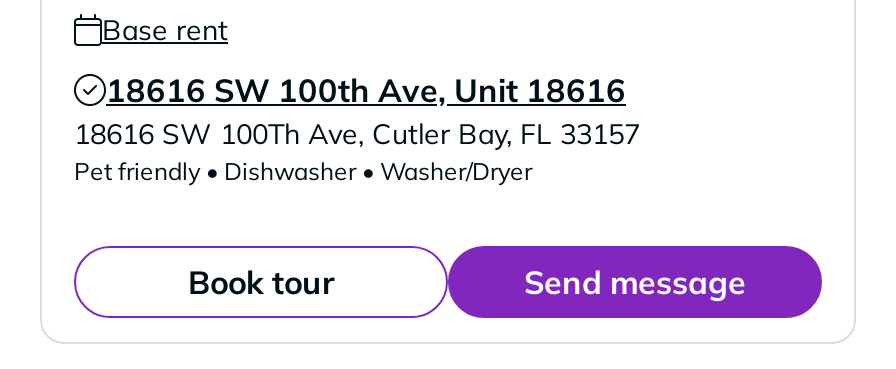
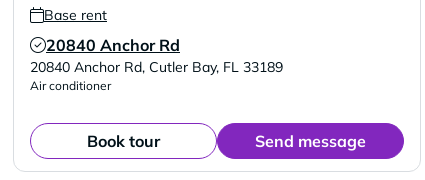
[74,70,640,186] 18616 SW 100th Ave, Unit 18616 | 18616 SW 100Th Ave, Cutler Bay, FL 33157 | Pet friendly • Dishwasher • Washer/Dryer -> [30,35,283,93] 20840 Anchor Rd | 20840 Anchor Rd, Cutler Bay, FL 33189 | Air conditioner

